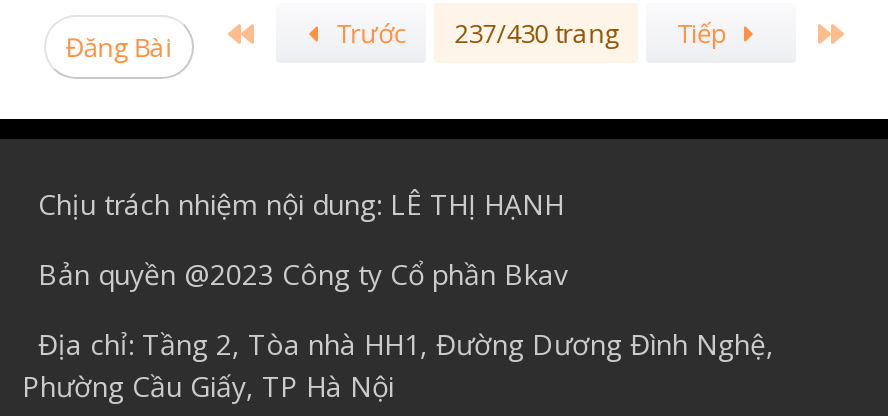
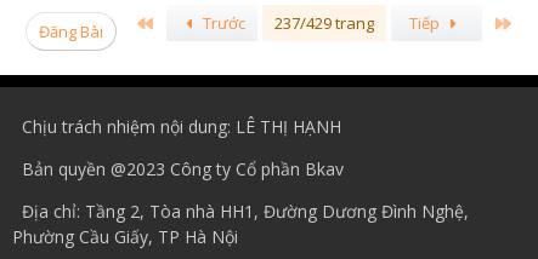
[455,15,619,51] 237/430 trang -> [275,12,374,34] 237/429 trang

